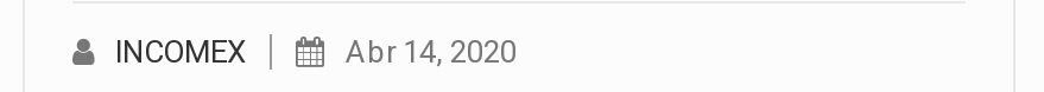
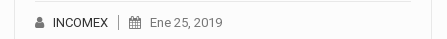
[346,34,517,70] Abr 14, 2020 -> [150,15,222,30] Ene 25, 2019

